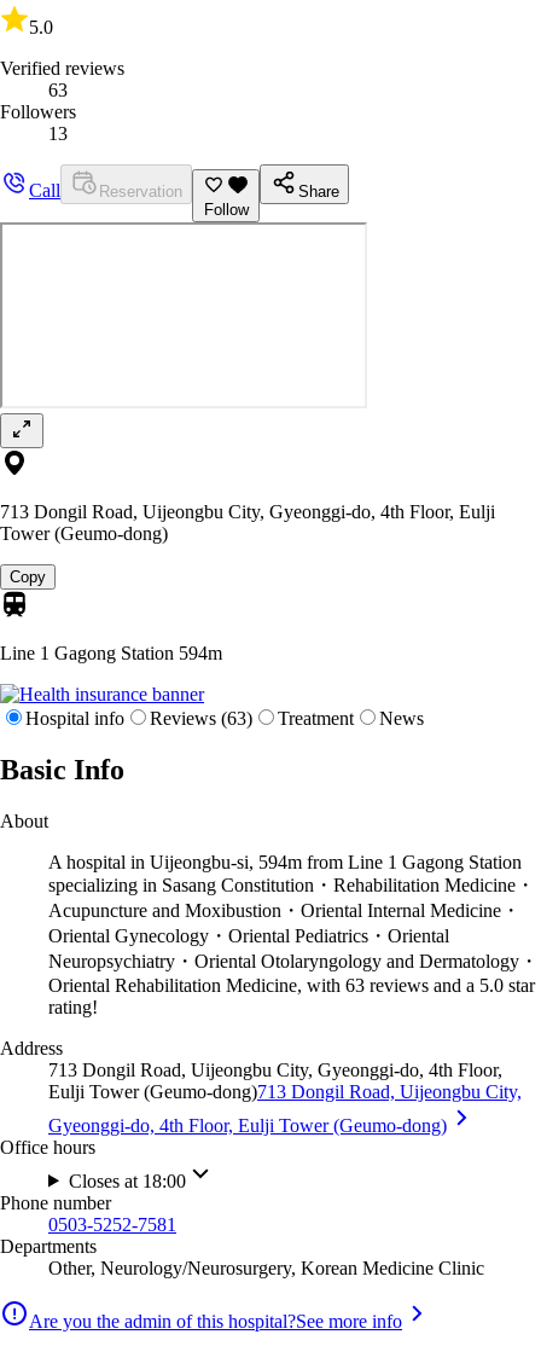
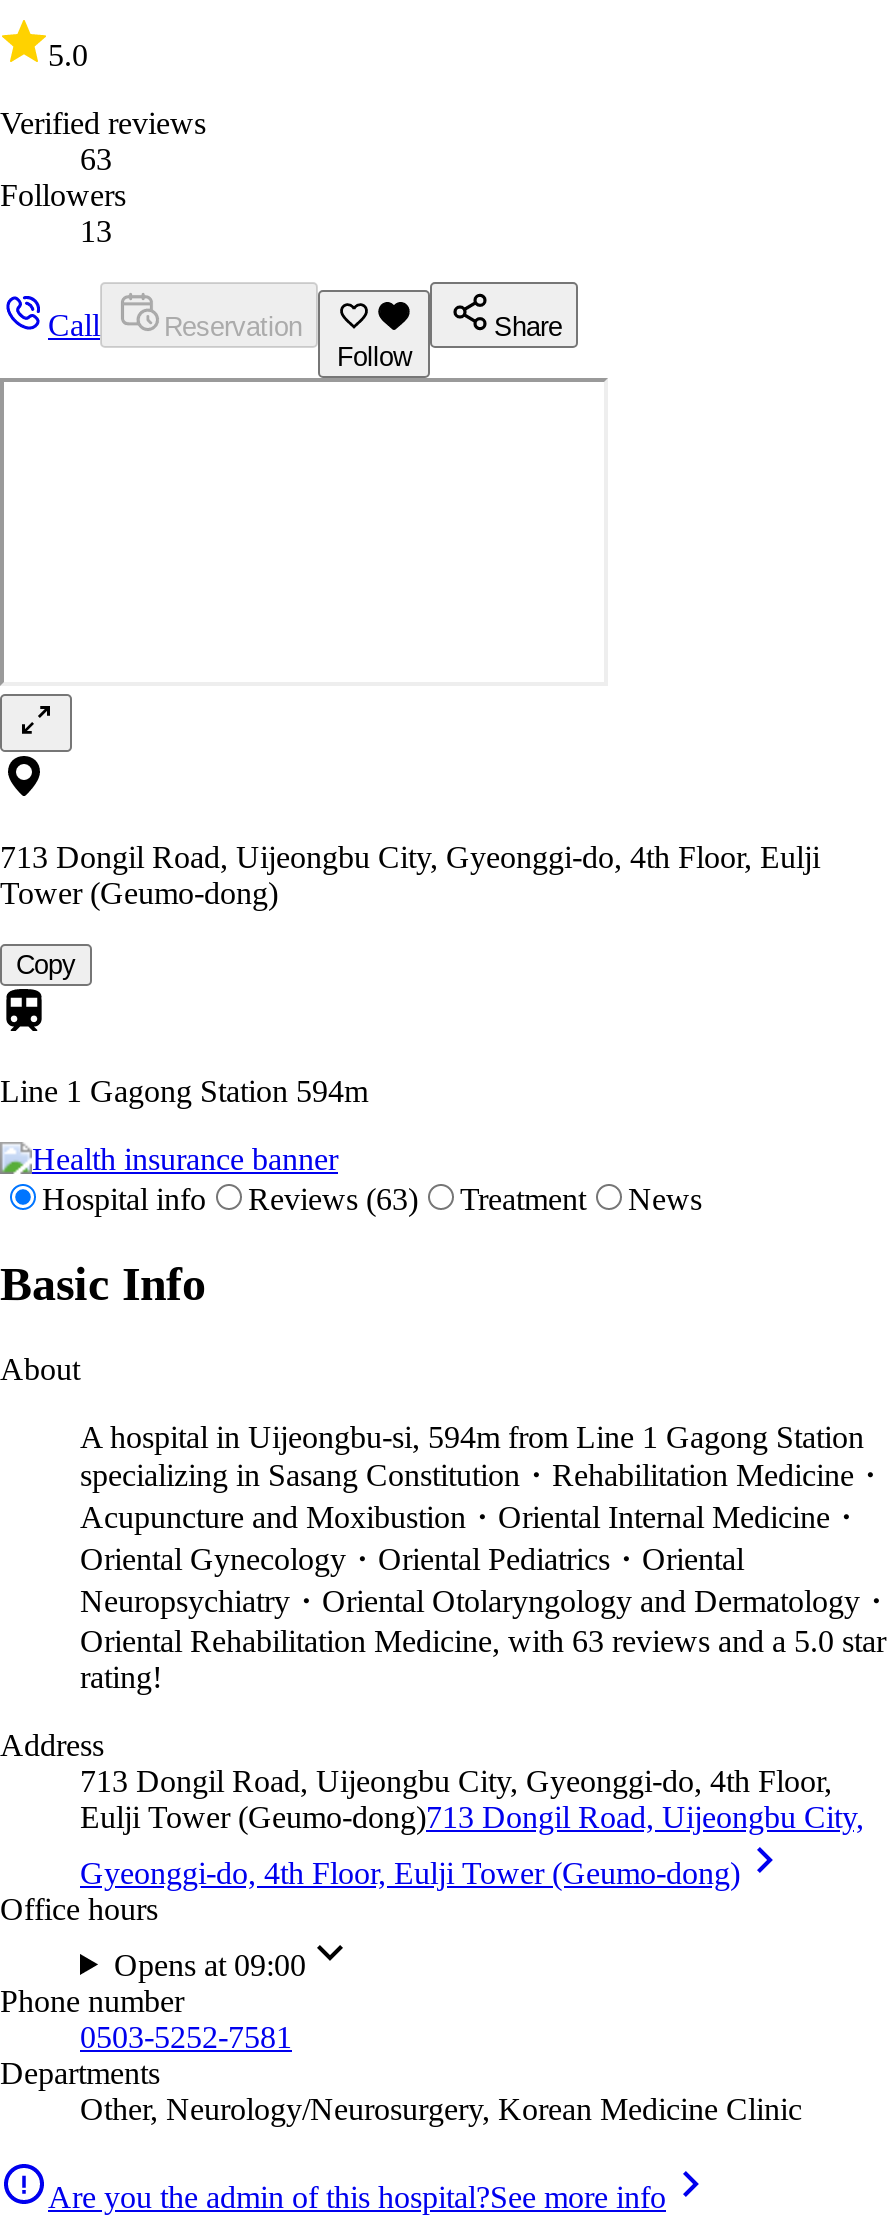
[69,1170,186,1191] Closes at 18:00 -> [114,1947,306,1981] Opens at 09:00

